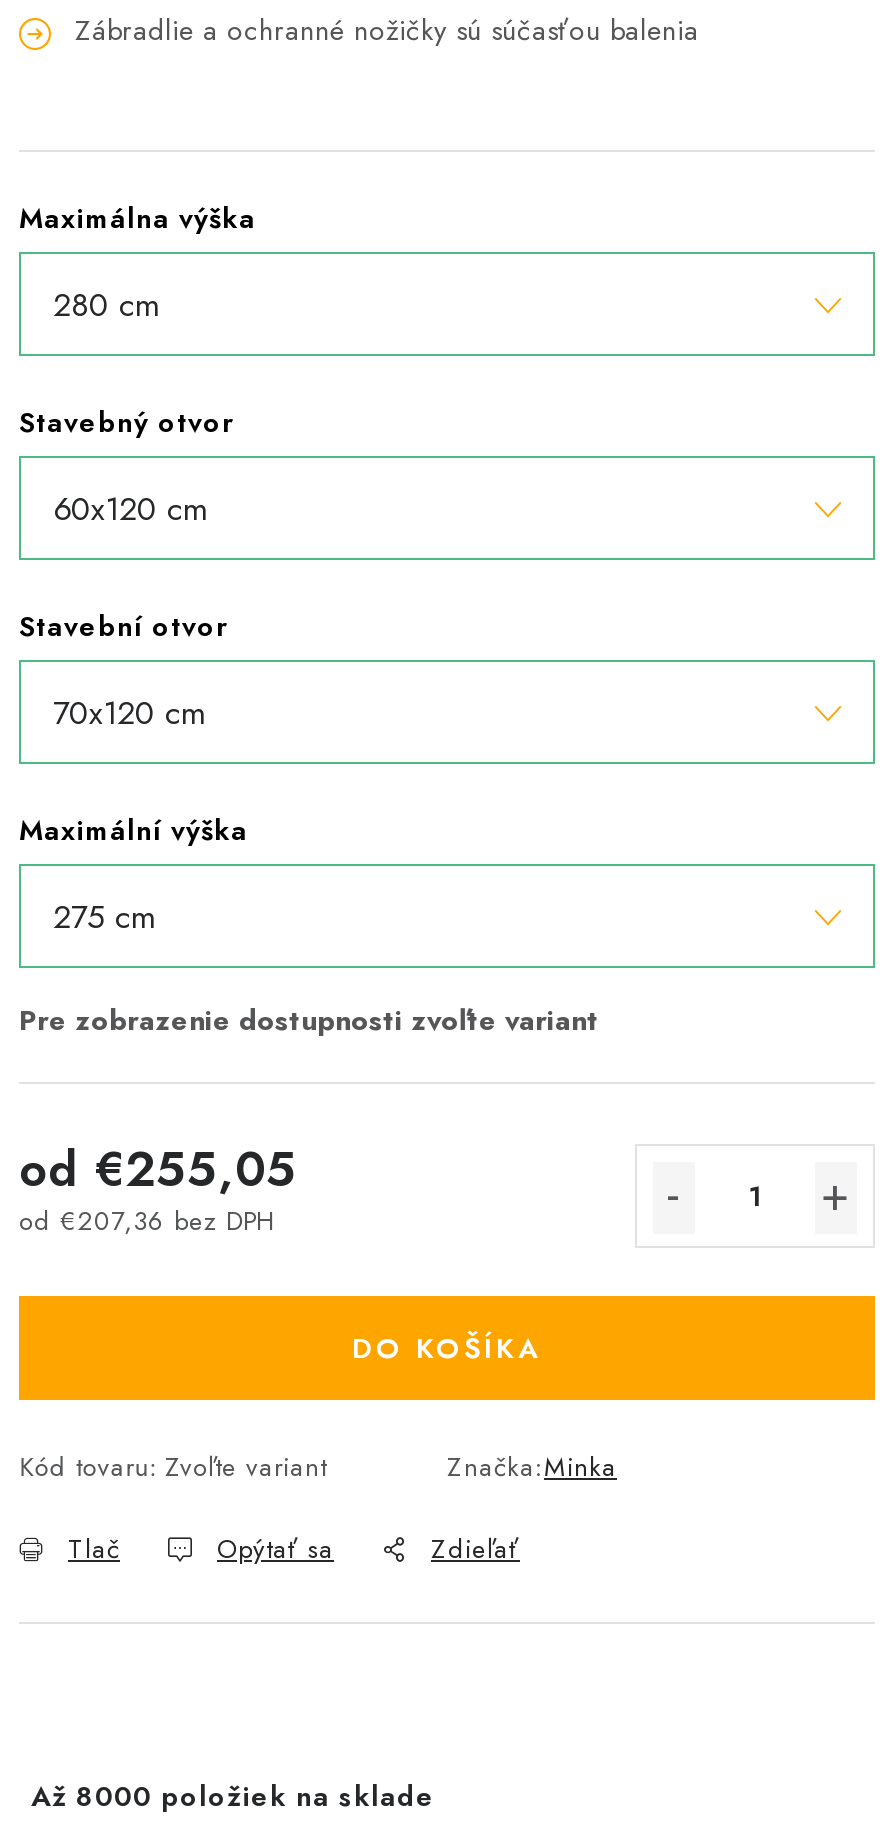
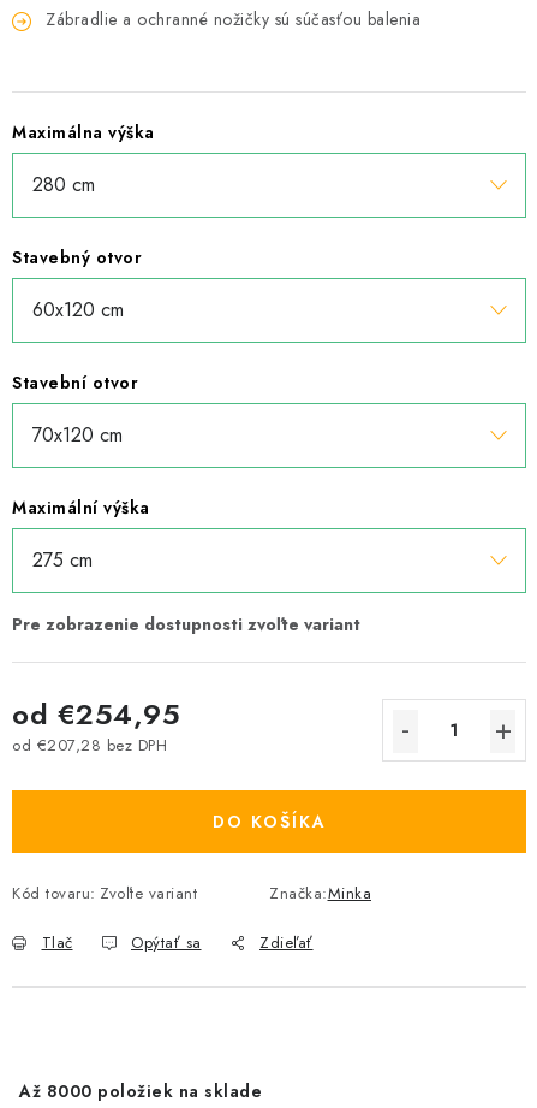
[19,1133,297,1203] od €255,05 -> [12,692,180,734] od €254,95
[19,1201,275,1239] od €207,36 bez DPH -> [12,733,167,756] od €207,28 bez DPH

